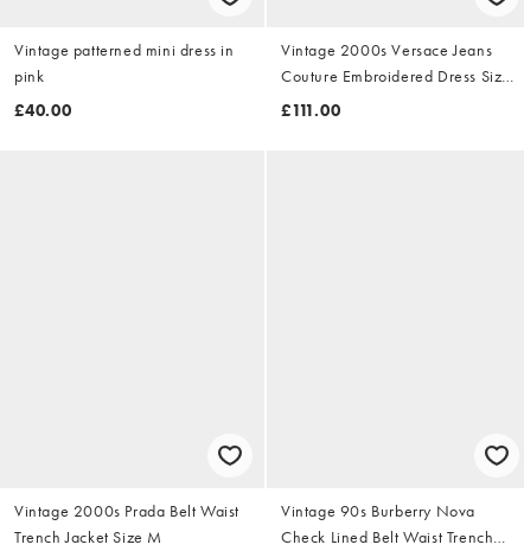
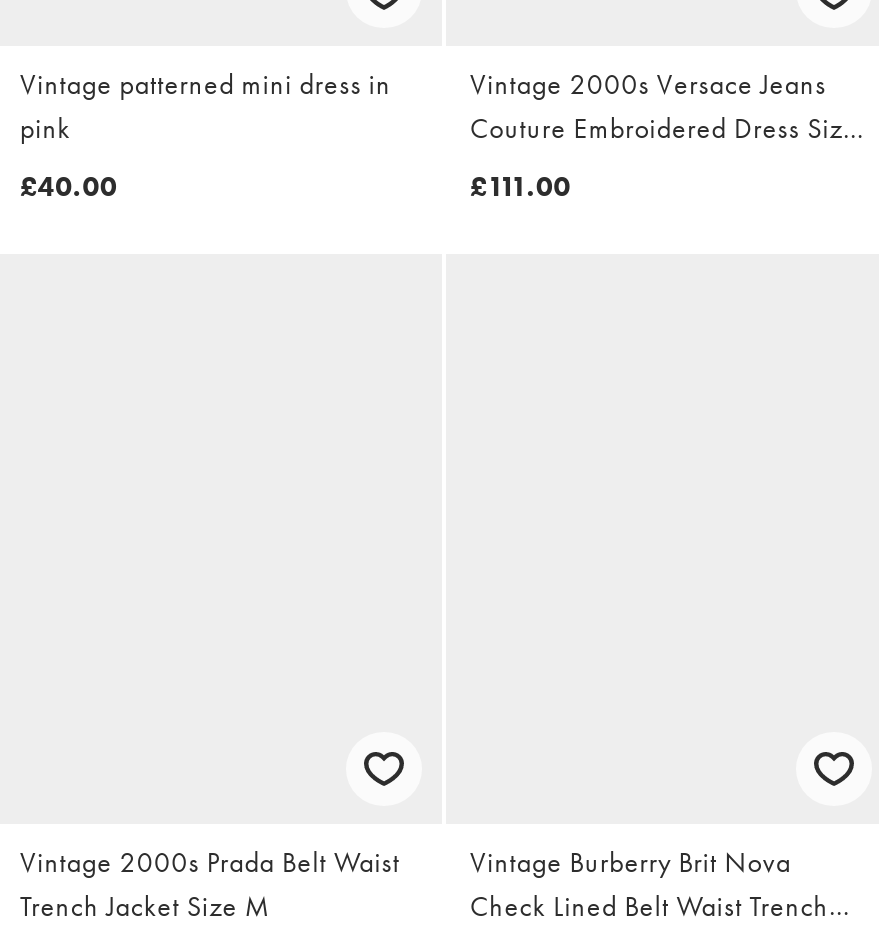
[281,500,475,521] Vintage 90s Burberry Nova -> [470,843,791,879] Vintage Burberry Brit Nova

